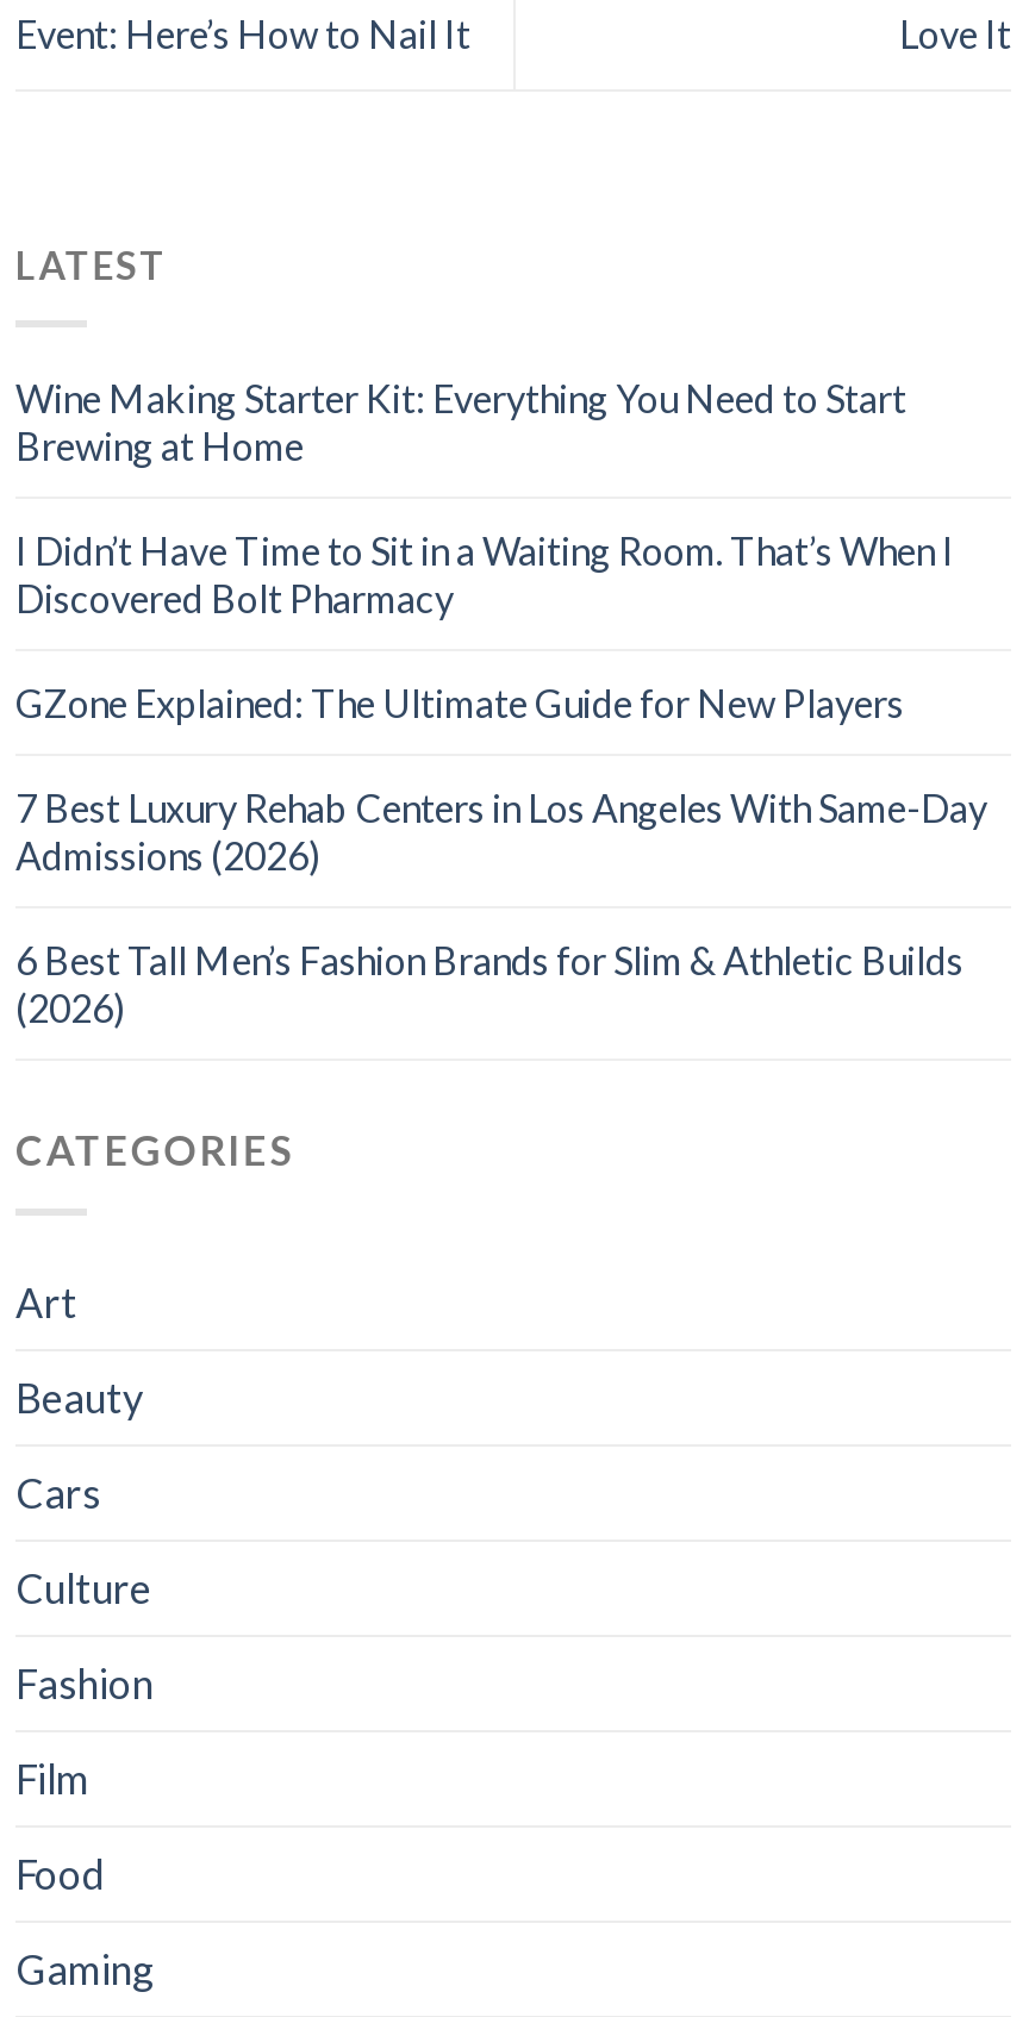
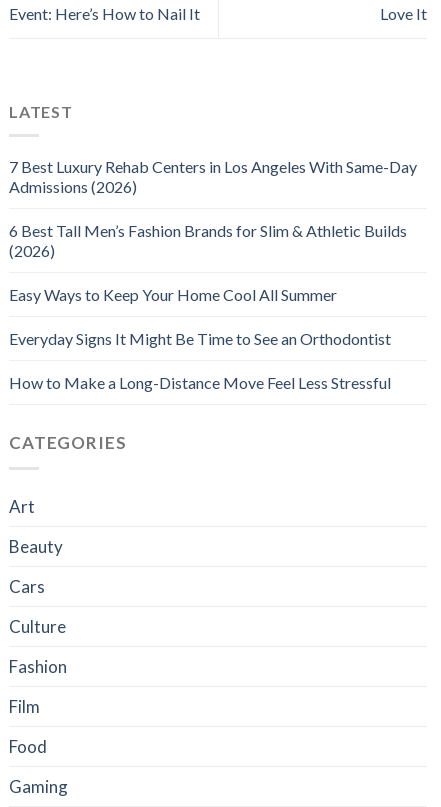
[15,374,954,724] Wine Making Starter Kit: Everything You Need to Start | Brewing at Home | I Didn’t Have Time to Sit in a Waiting Room. That’s When I | Discovered Bolt Pharmacy | GZone Explained: The Ultimate Guide for New Players -> none
moved [15,784,987,1029] -> [9,157,417,260]: 7 Best Luxury Rehab Centers in Los Angeles With Same-Day | Admissions (2026) | 6 Best Tall Men’s Fashion Brands for Slim & Athletic Builds | (2026)
none -> [9,285,391,392] Easy Ways to Keep Your Home Cool All Summer | Everyday Signs It Might Be Time to See an Orthodontist | How to Make a Long-Distance Move Feel Less Stressful

